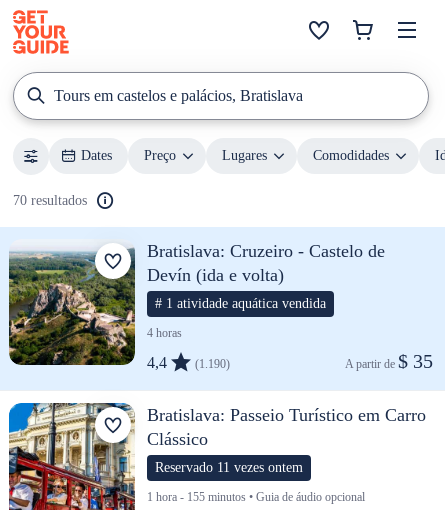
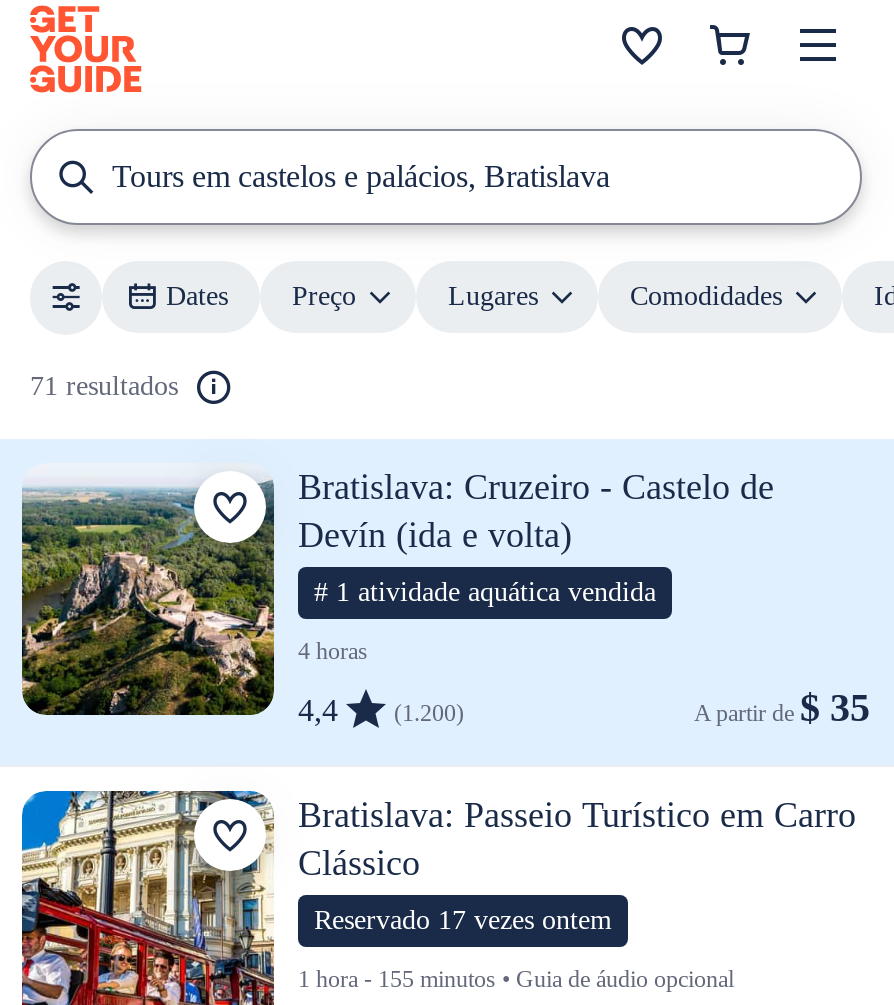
[13,193,87,208] 70 resultados -> [30,371,178,401] 71 resultados
[147,354,230,371] 4,4 (1.190) -> [298,693,464,727] 4,4 (1.200)
[155,460,303,475] Reservado 11 vezes ontem -> [314,905,612,935] Reservado 17 vezes ontem

